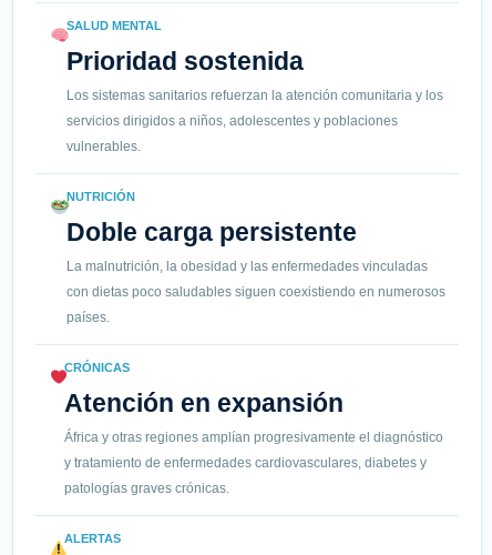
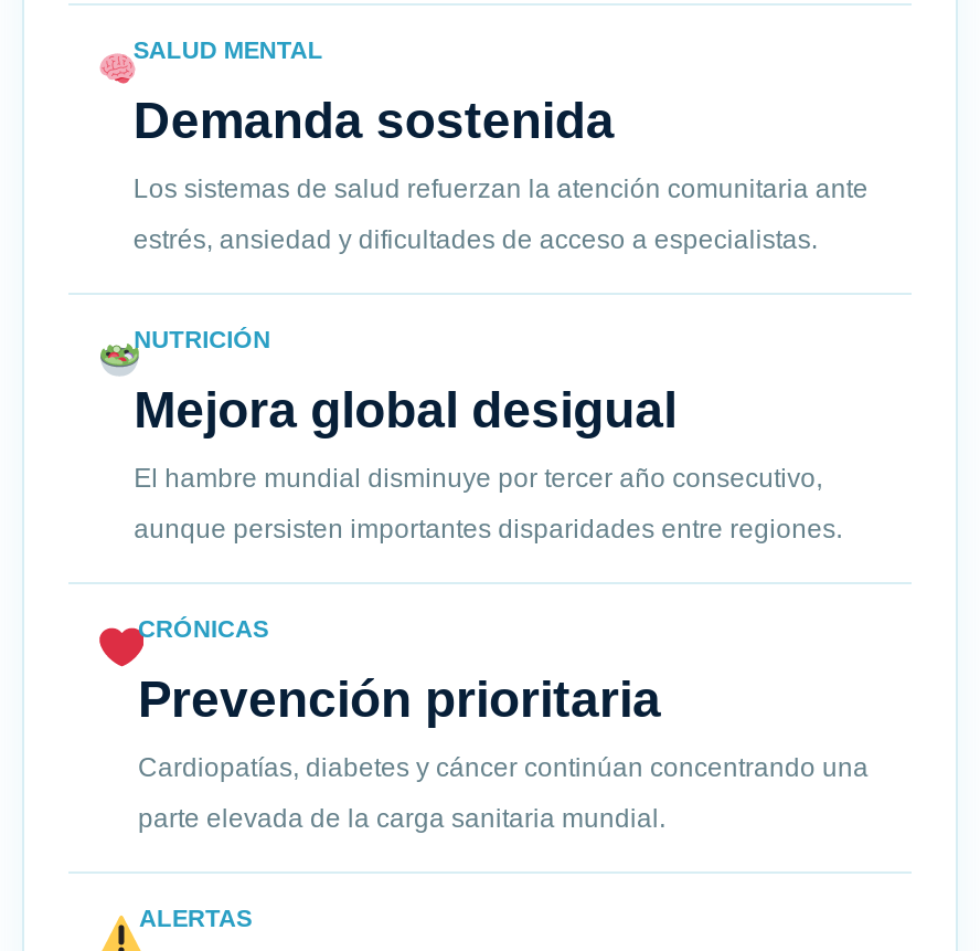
[66,47,443,154] Prioridad sostenida | Los sistemas sanitarios refuerzan la atención comunitaria y los | servicios dirigidos a niños, adolescentes y poblaciones | vulnerables. -> [133,92,868,255] Demanda sostenida | Los sistemas de salud refuerzan la atención comunitaria ante | estrés, ansiedad y dificultades de acceso a especialistas.
[66,218,445,325] Doble carga persistente | La malnutrición, la obesidad y las enfermedades vinculadas | con dietas poco saludables siguen coexistiendo en numerosos | países. -> [134,381,842,545] Mejora global desigual | El hambre mundial disminuye por tercer año consecutivo, | aunque persisten importantes disparidades entre regiones.
[64,389,443,496] Atención en expansión | África y otras regiones amplían progresivamente el diagnóstico | y tratamiento de enfermedades cardiovasculares, diabetes y | patologías graves crónicas. -> [138,670,869,834] Prevención prioritaria | Cardiopatías, diabetes y cáncer continúan concentrando una | parte elevada de la carga sanitaria mundial.

